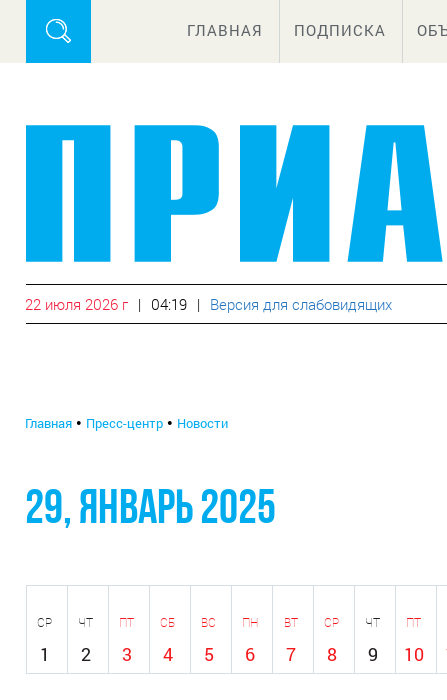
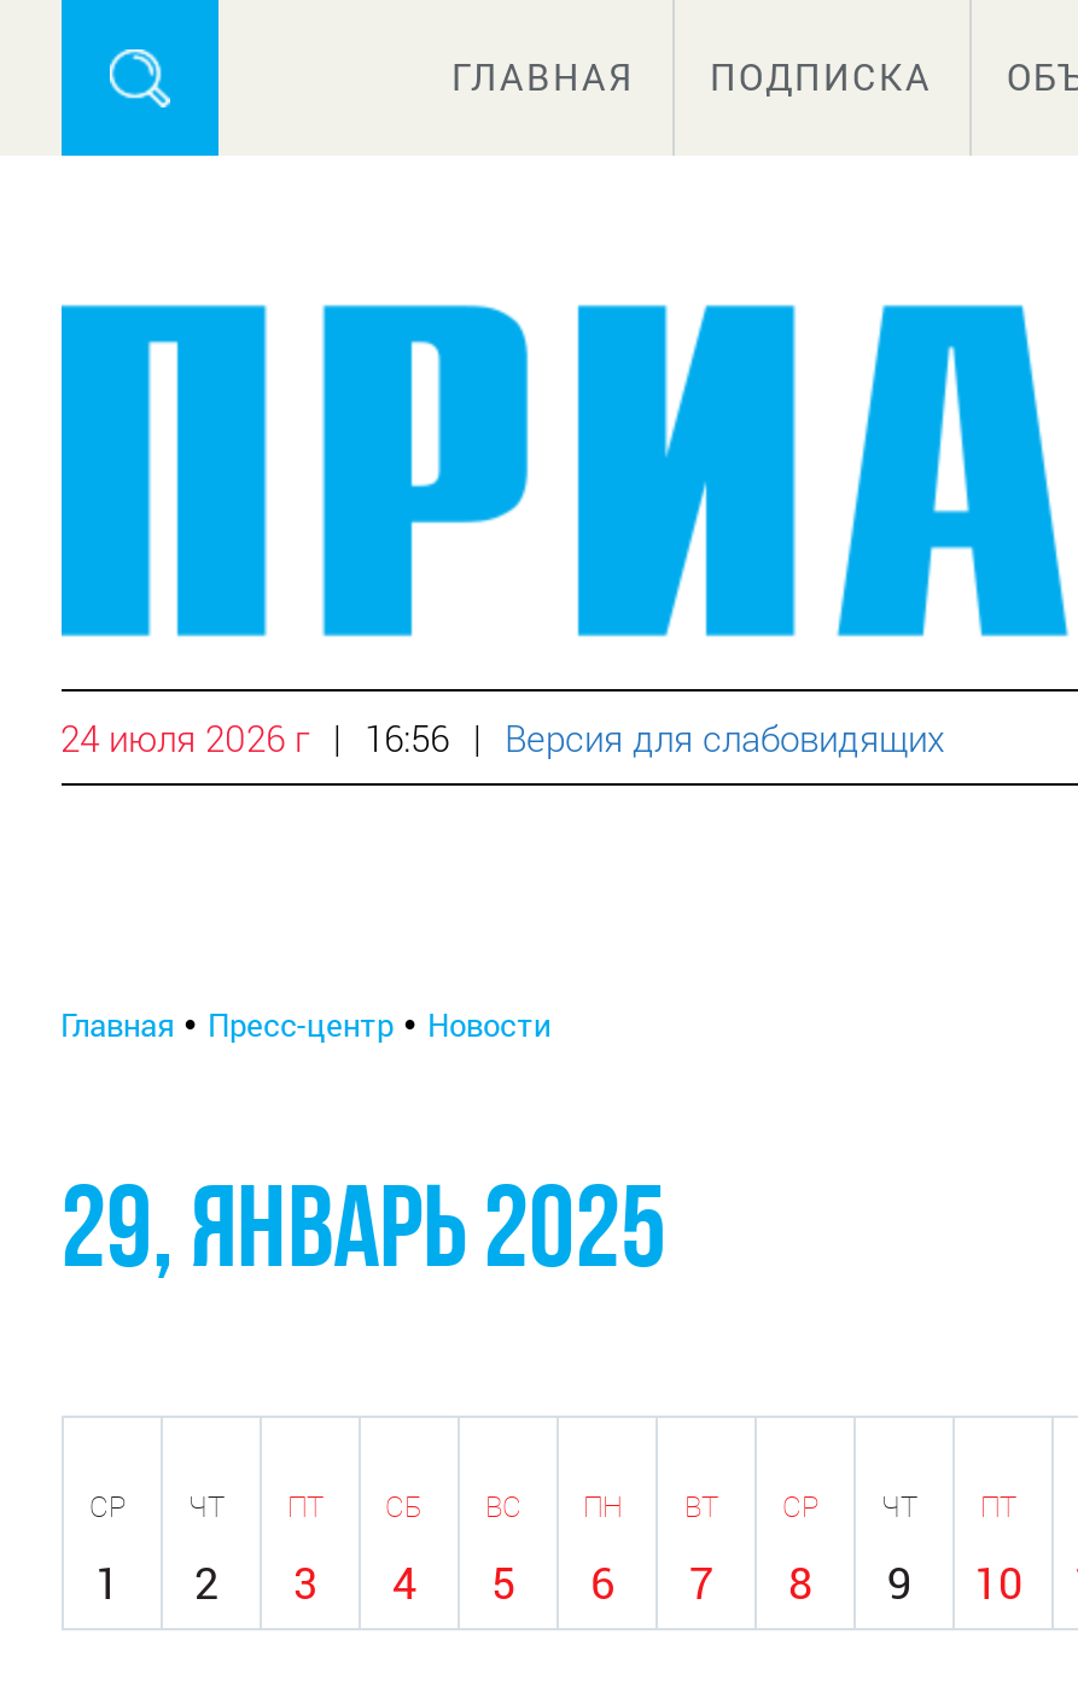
[25,294,128,314] 22 июля 2026 г -> [60,713,309,762] 24 июля 2026 г
[151,294,187,314] 04:19 -> [365,713,449,762] 16:56

